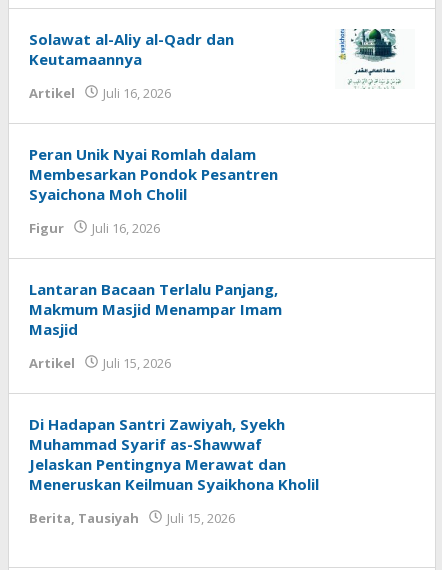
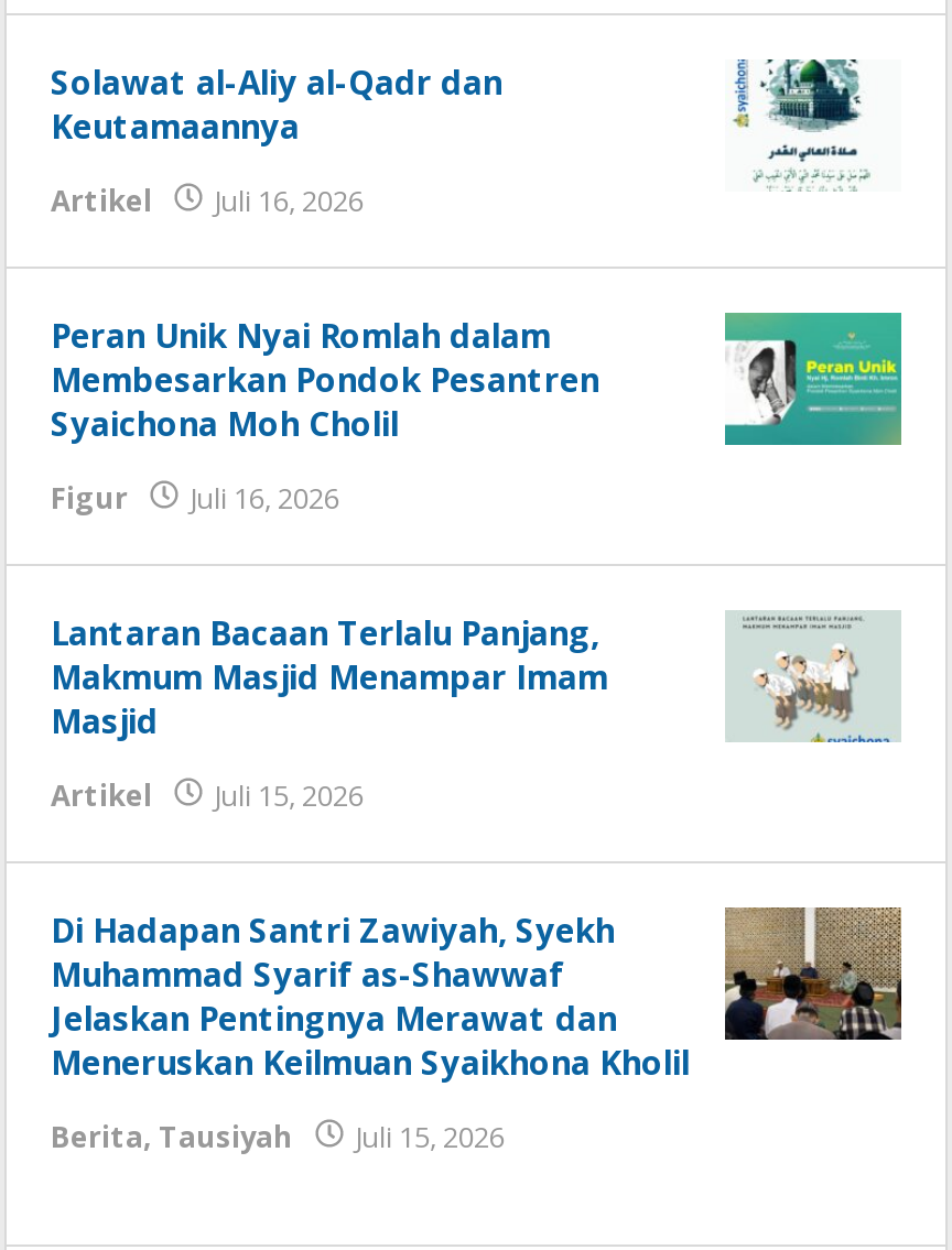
none -> [723,311,904,447] [image]
none -> [725,610,901,744] [image]
none -> [723,905,904,1042] [image]

